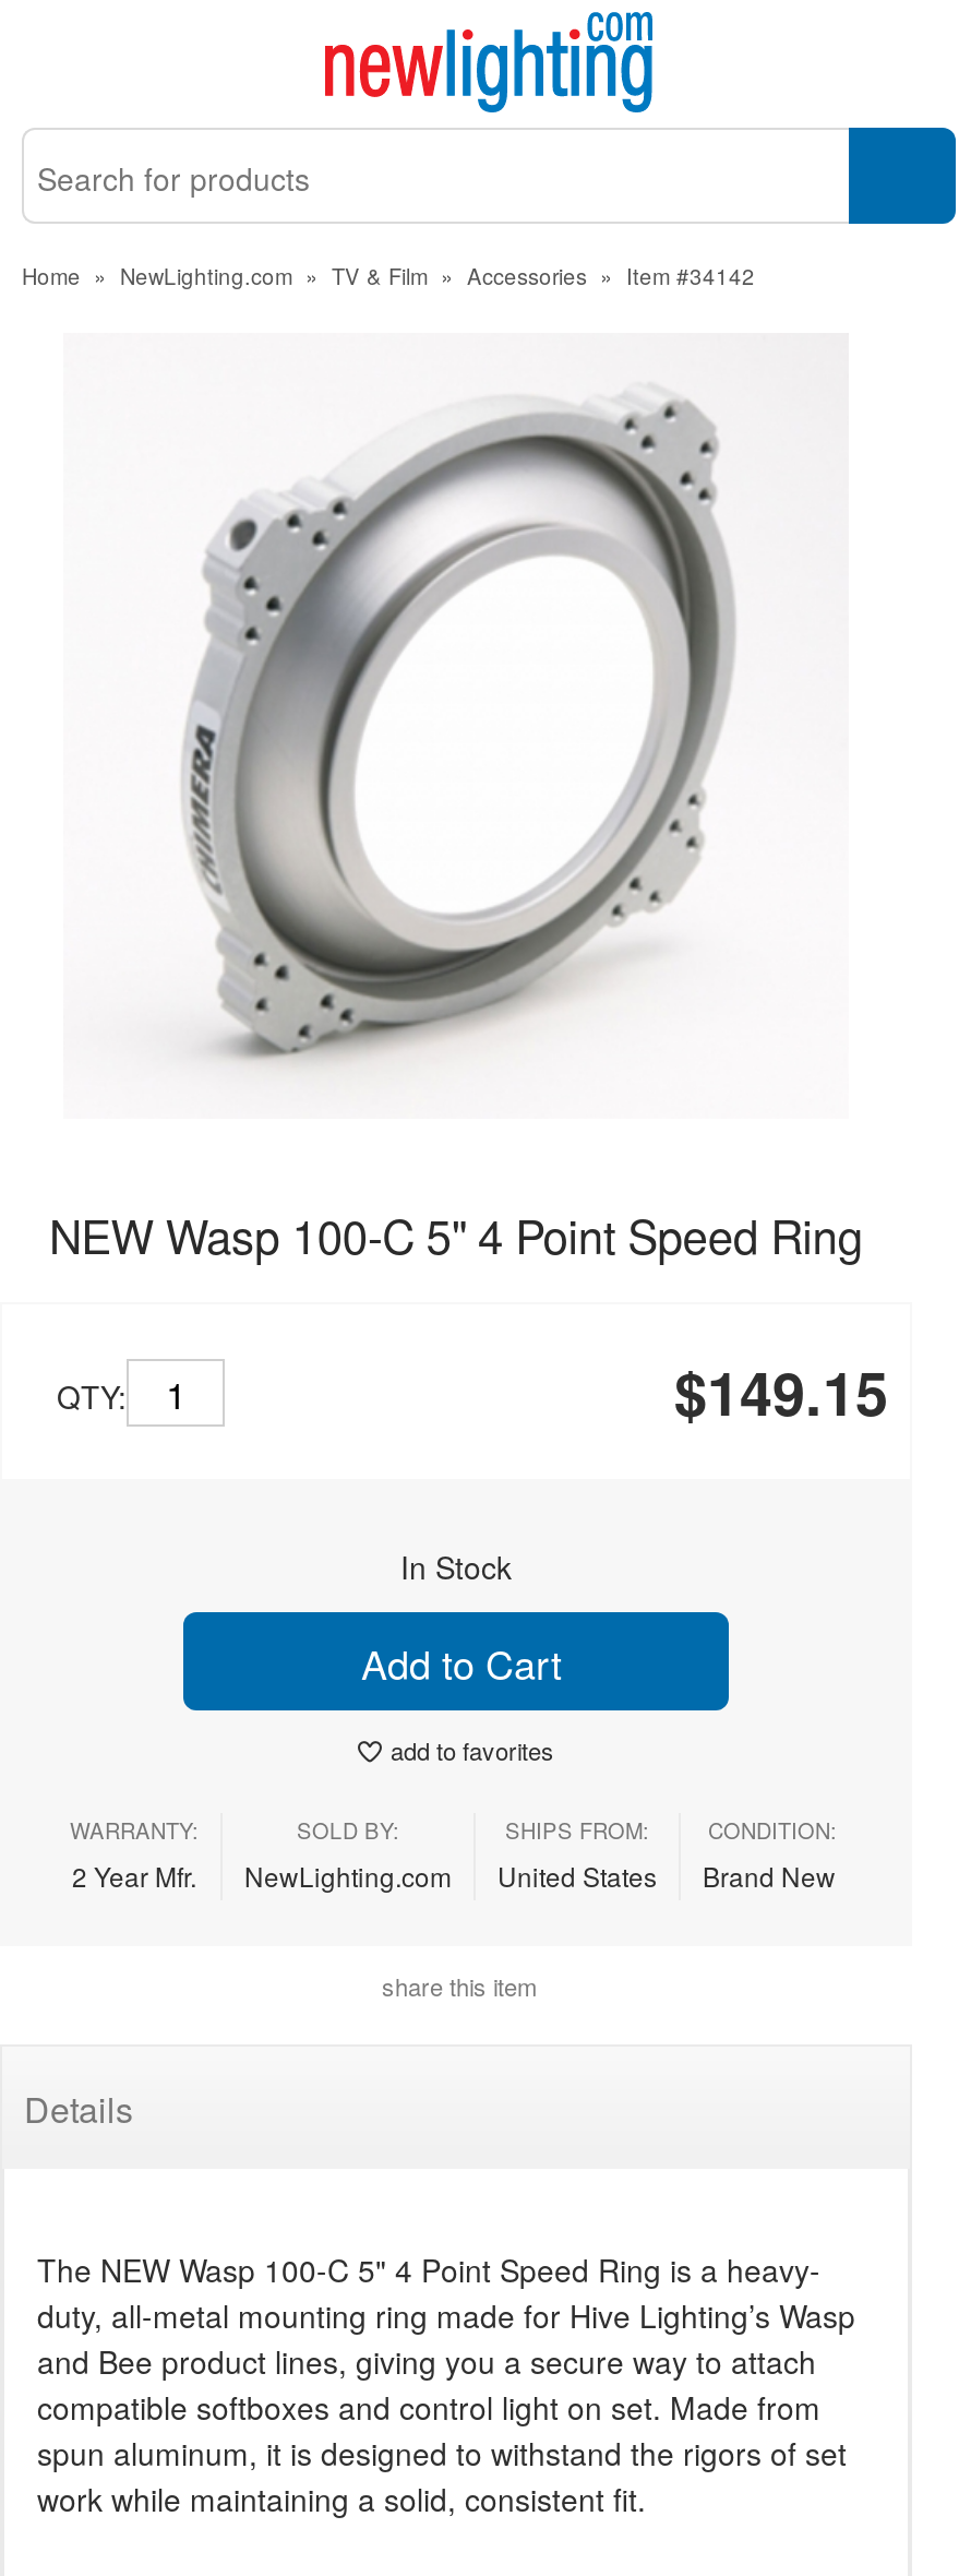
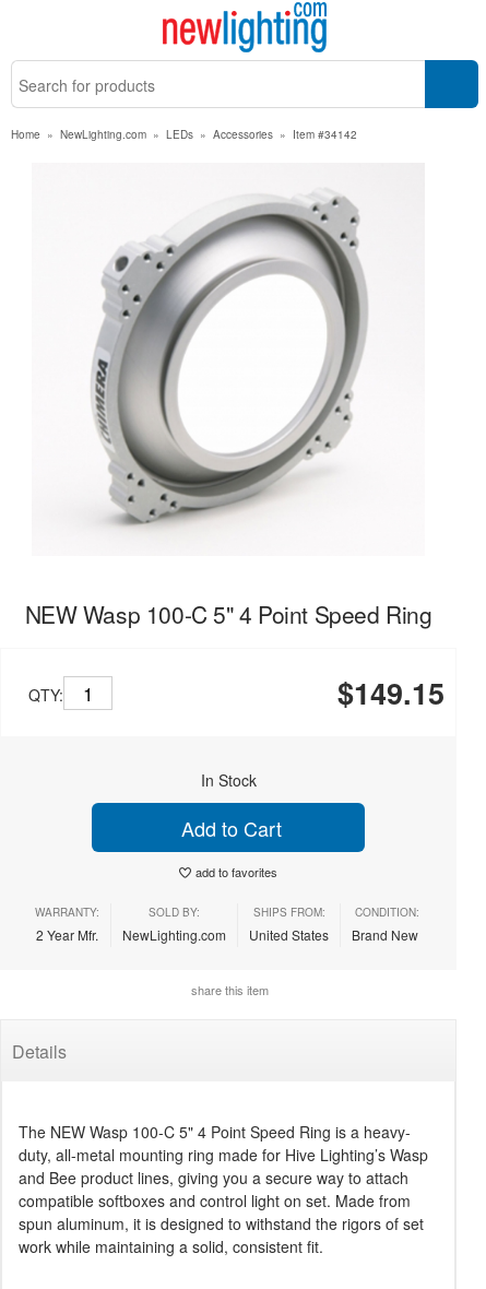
[22,261,755,291] Home » NewLighting.com » TV & Film » Accessories » Item #34142 -> [11,127,357,142] Home » NewLighting.com » LEDs » Accessories » Item #34142

